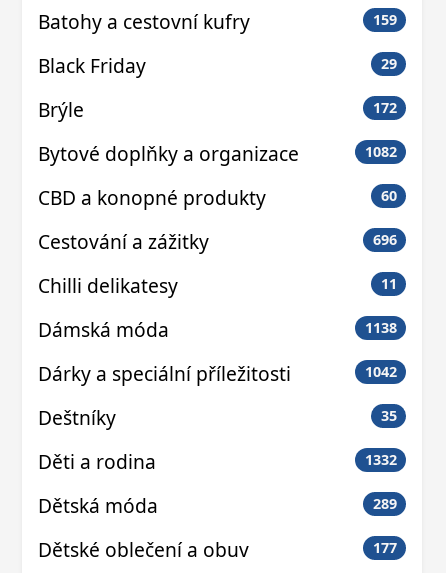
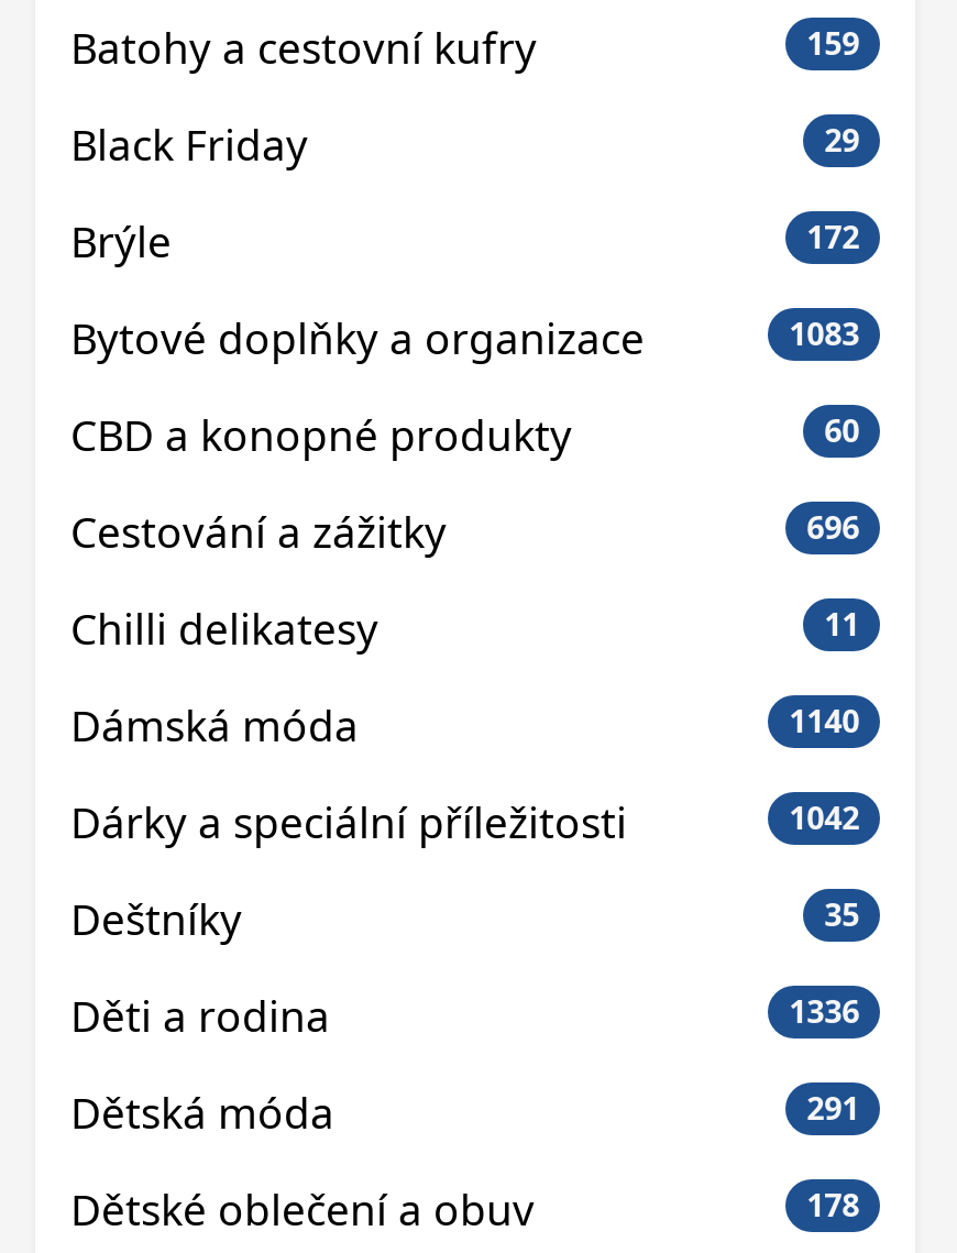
[365,142,397,161] 1082 -> [789,313,859,355] 1083
[365,318,397,337] 1138 -> [789,701,859,742] 1140
[365,450,397,469] 1332 -> [789,991,859,1033] 1336
[373,494,397,513] 289 -> [807,1088,859,1130] 291
[373,538,397,557] 177 -> [807,1185,859,1226] 178

